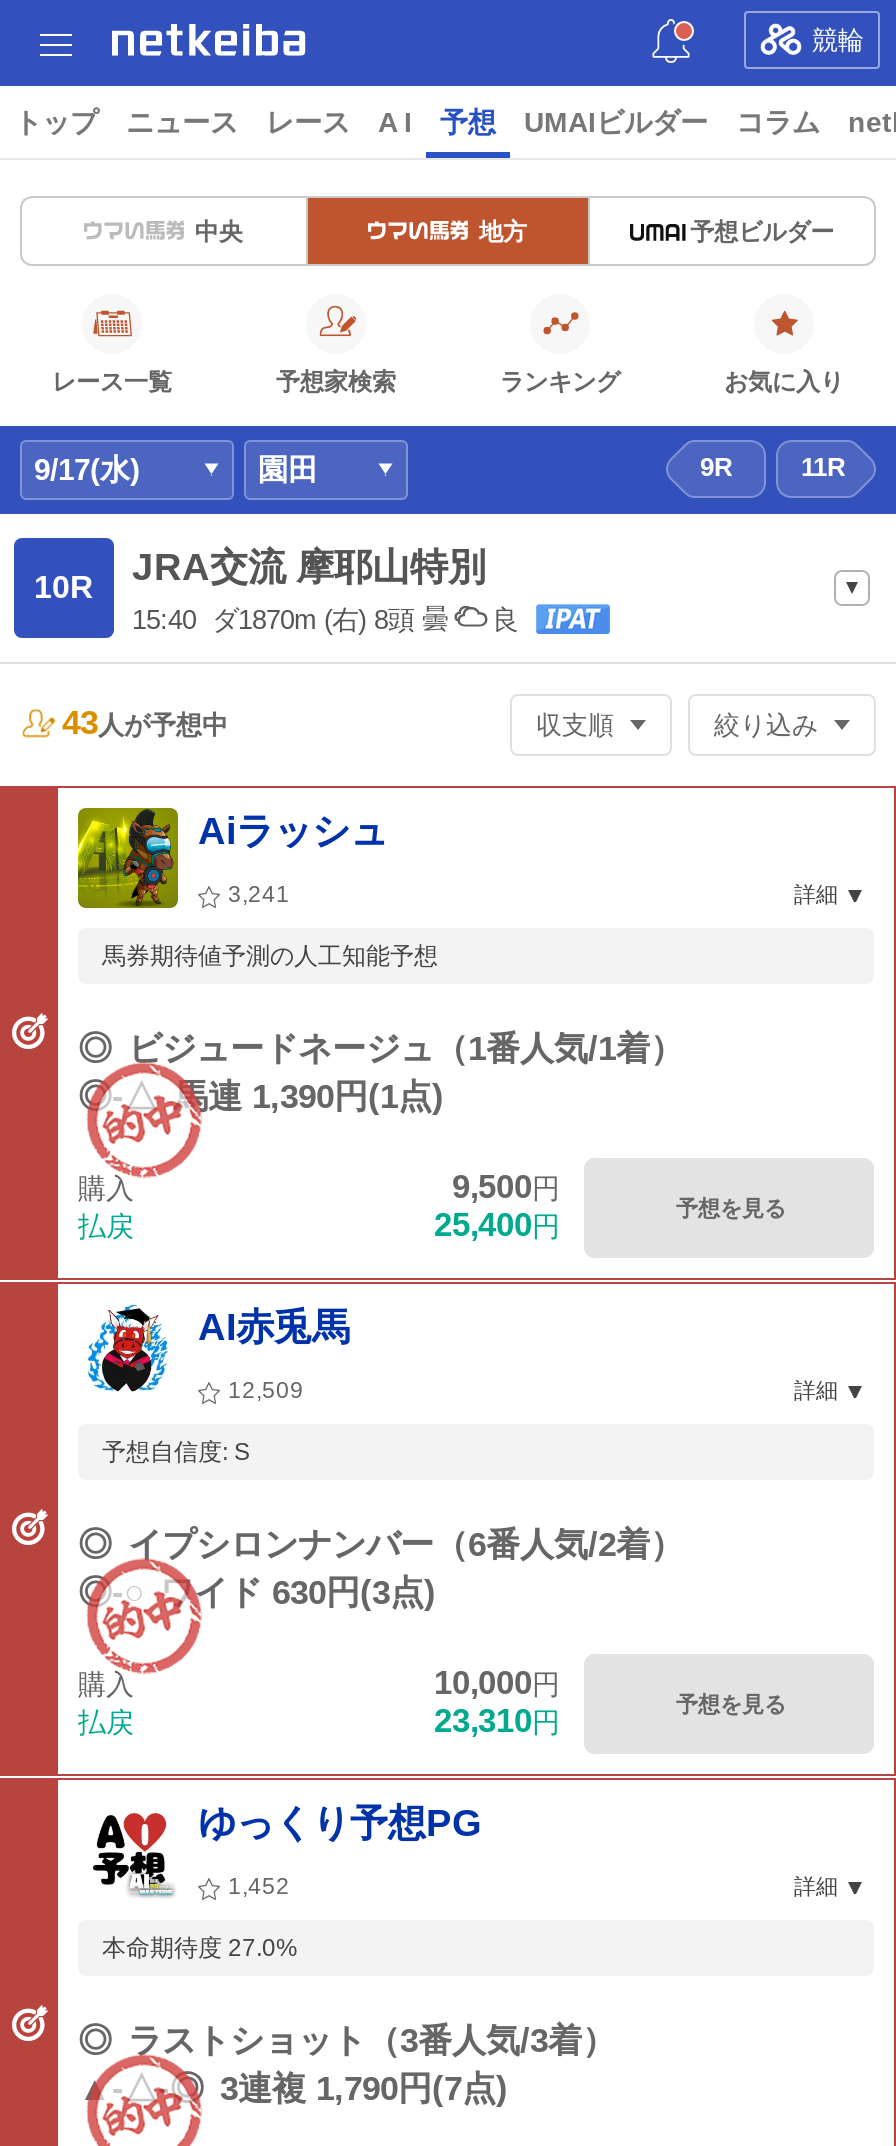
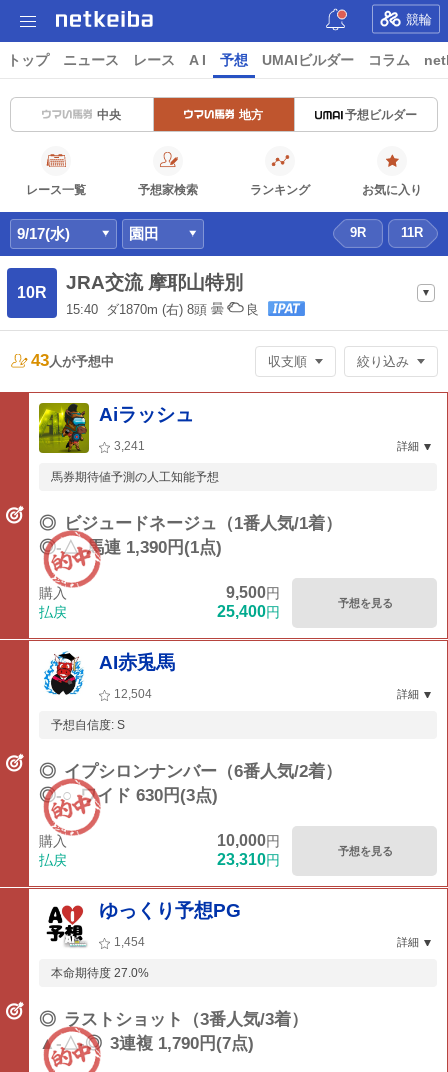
[228,1378,304,1402] 12,509 -> [114,688,152,700] 12,504
[228,1874,290,1898] 1,452 -> [114,936,145,948] 1,454

